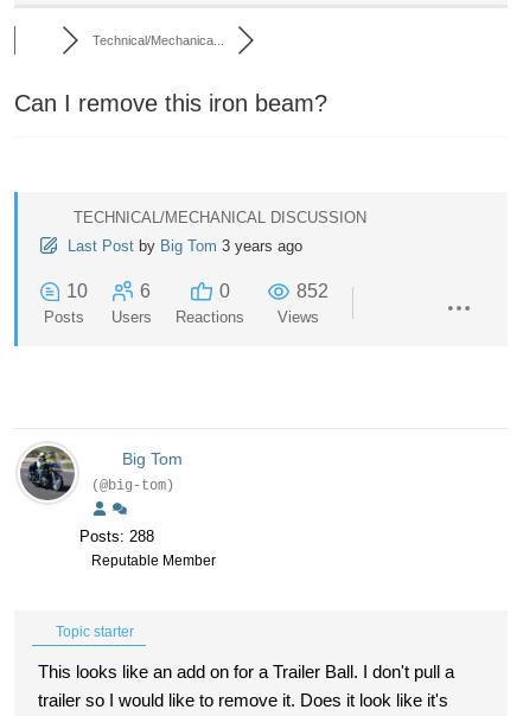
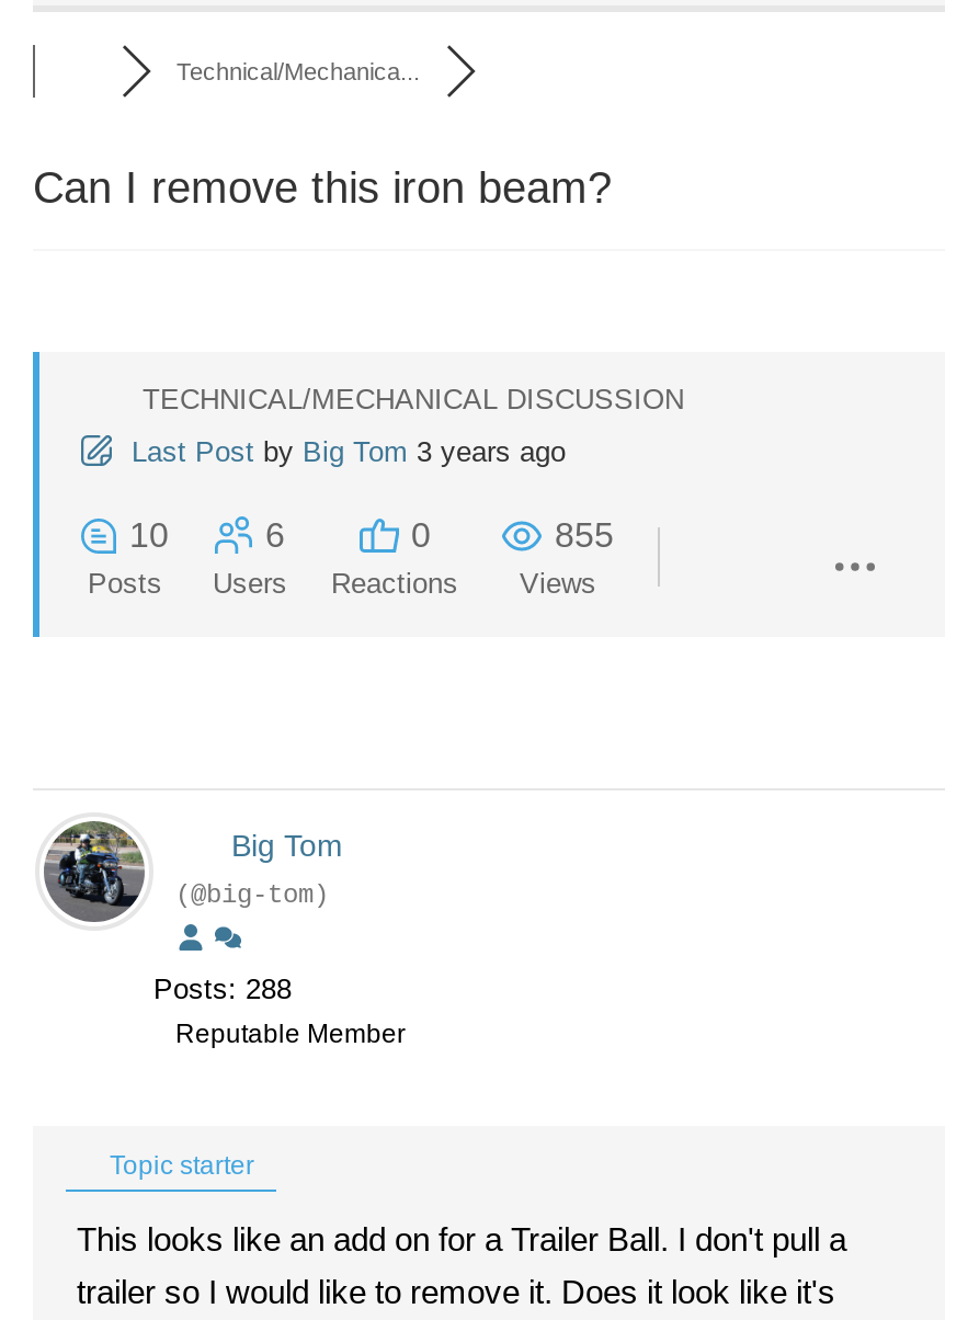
[296,281,329,301] 852 -> [555,516,614,554] 855

